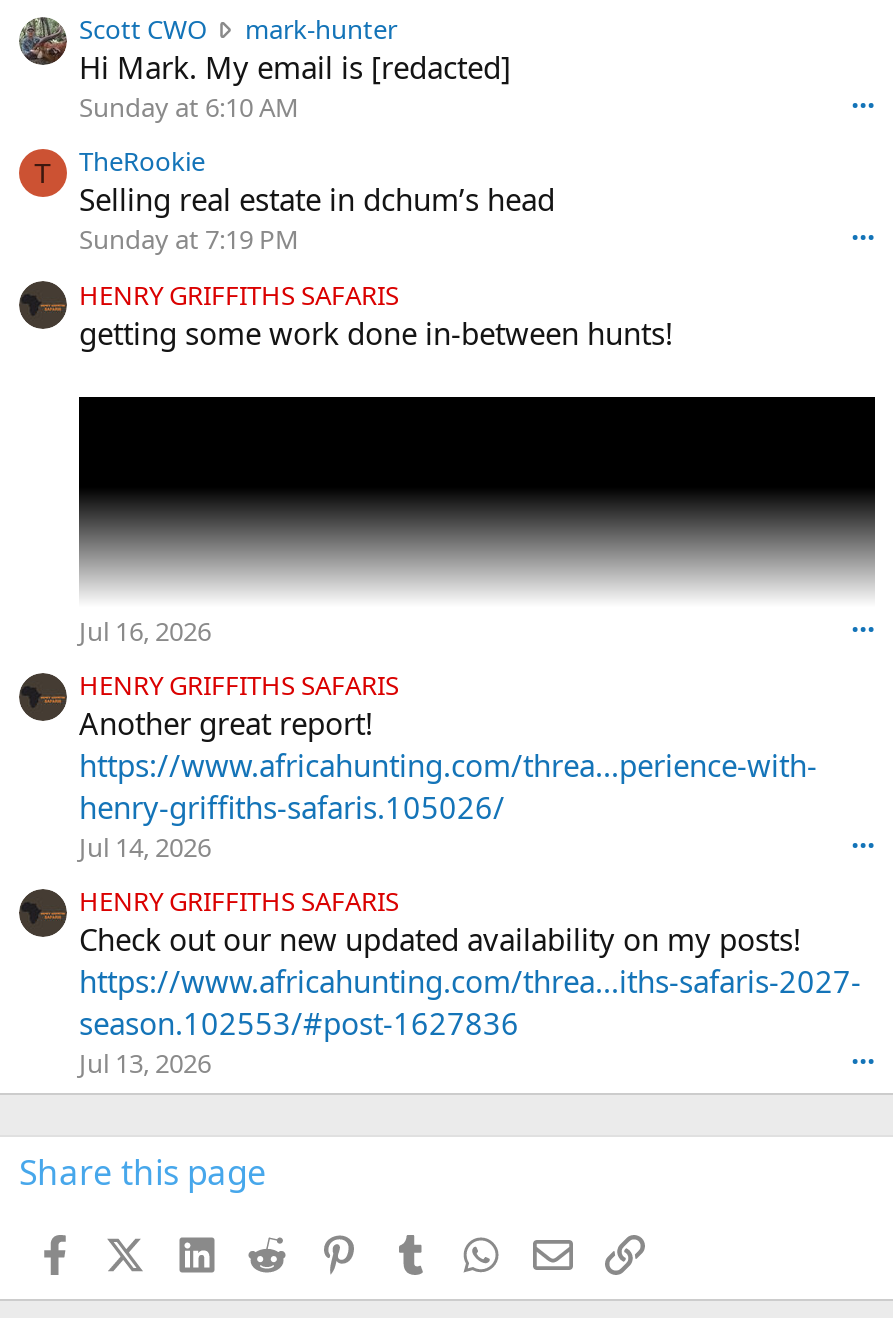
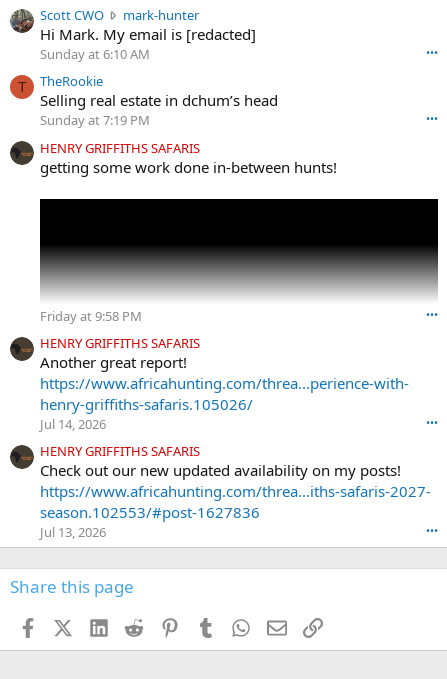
[79,612,211,648] Jul 16, 2026 -> [40,307,142,325] Friday at 9:58 PM

